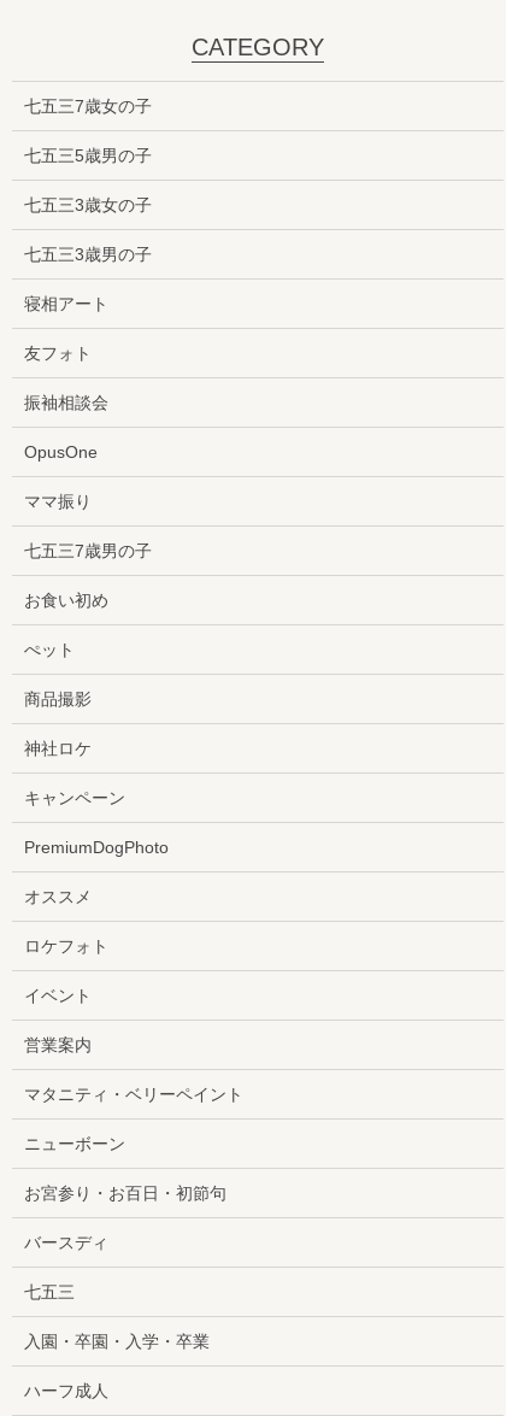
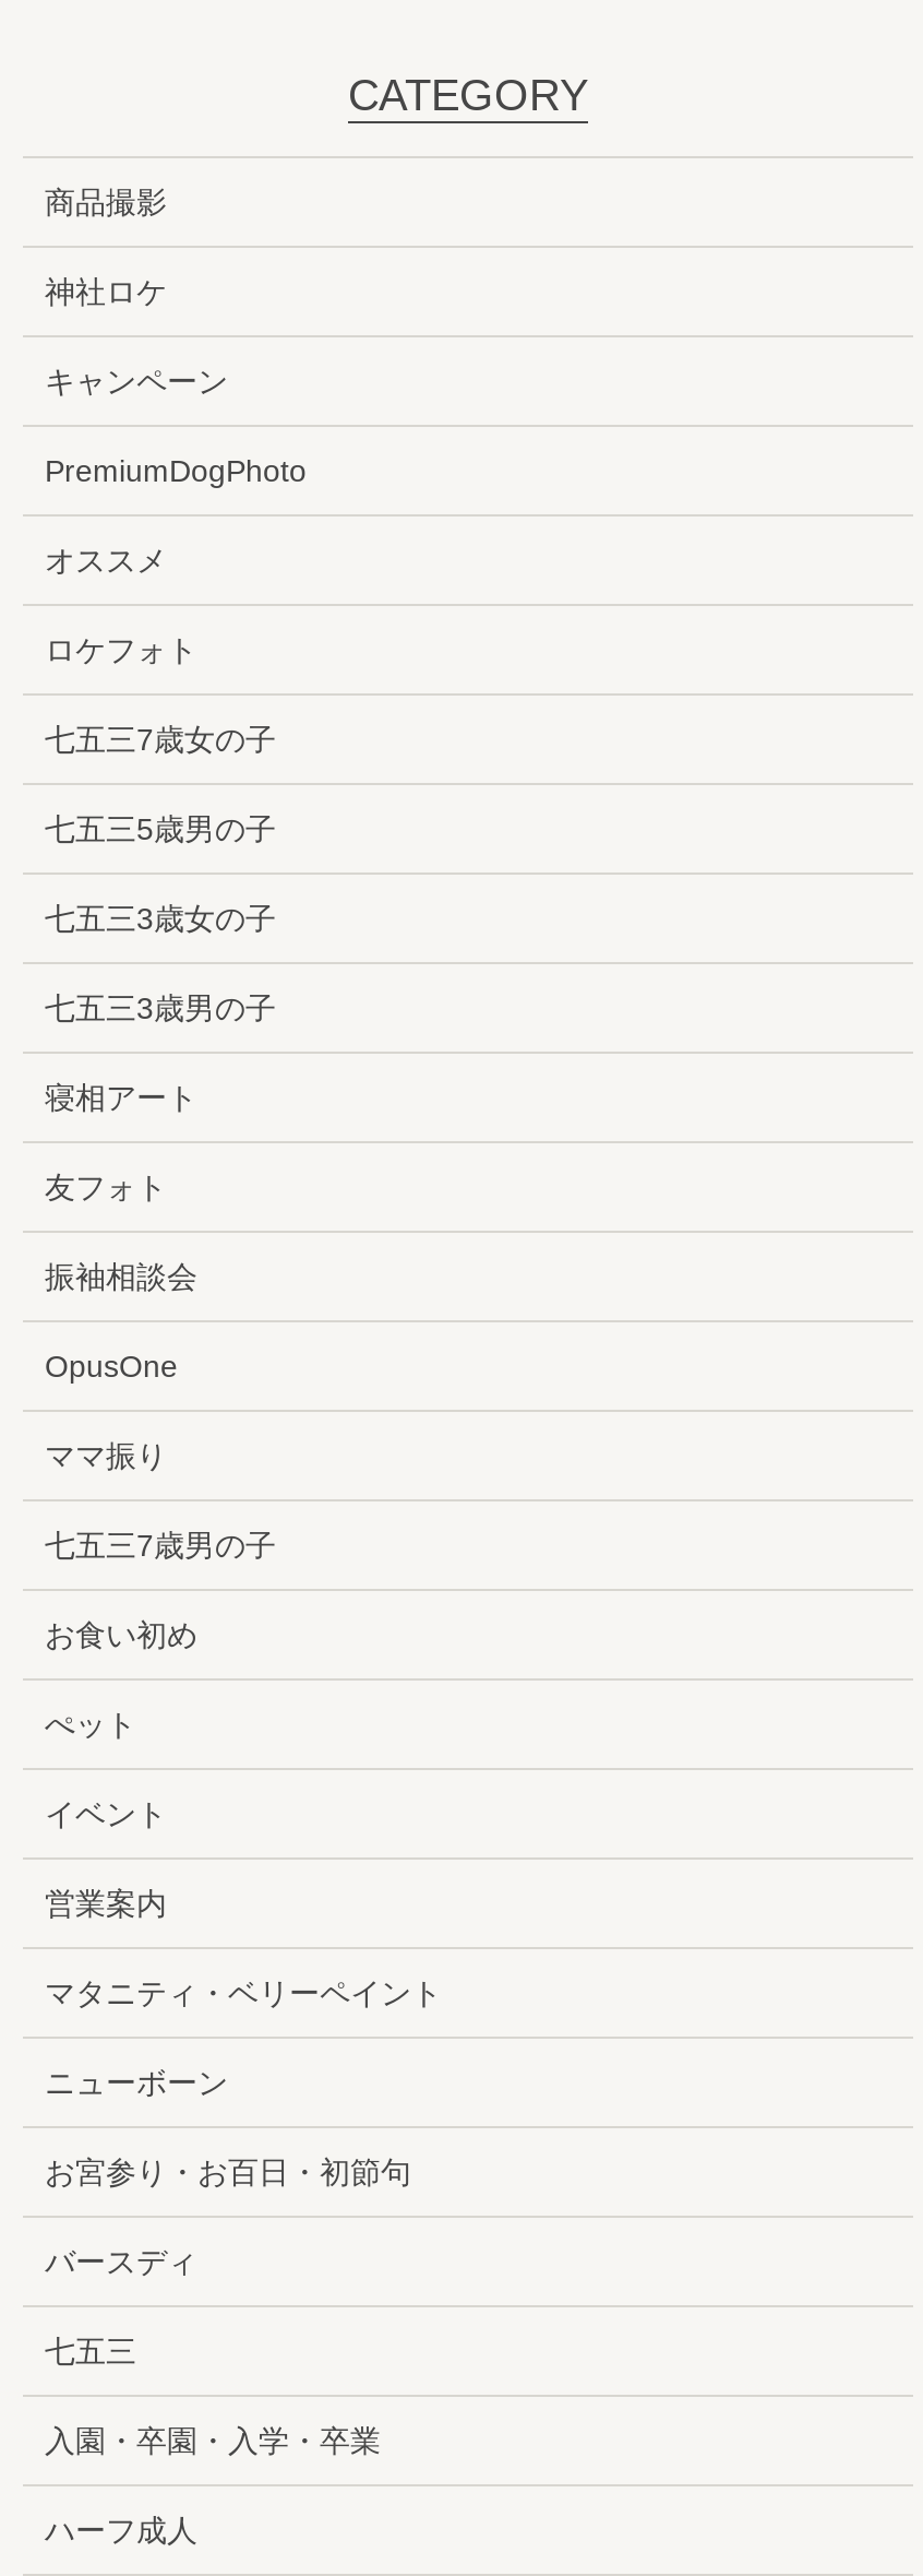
moved [24,97,152,610] -> [45,722,276,1653]: 七五三7歳女の子 | 七五三5歳男の子 | 七五三3歳女の子 | ... | 七五三7歳男の子 | お食い初め
moved [24,690,169,956] -> [45,185,307,668]: 商品撮影 | 神社ロケ | キャンペーン | PremiumDogPhoto | オススメ | ロケフォト

